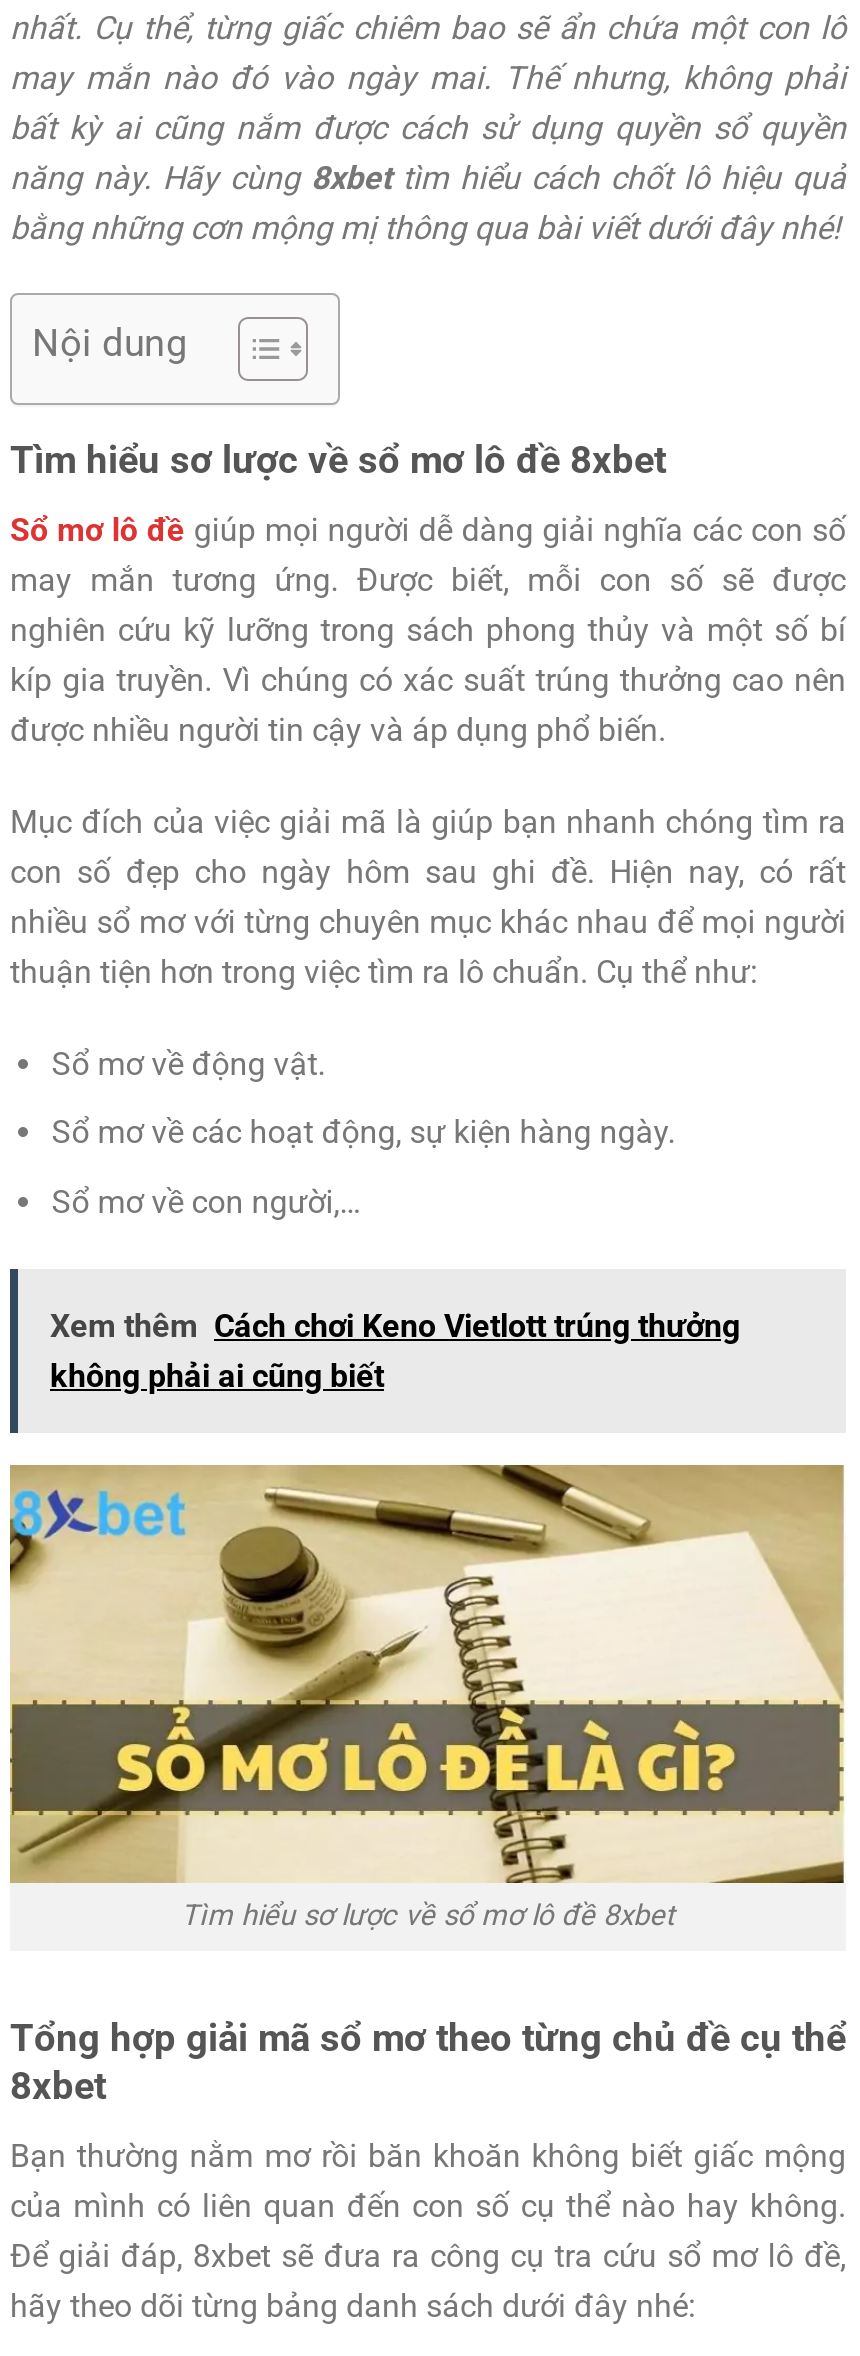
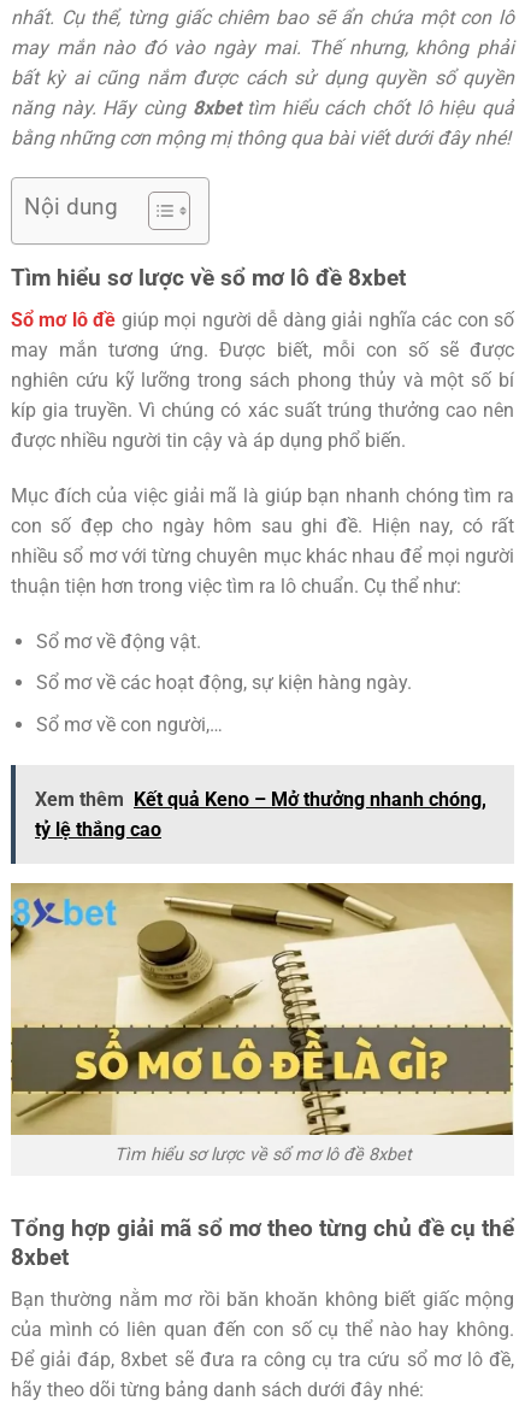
[50,1306,740,1394] Xem thêm Cách chơi Keno Vietlott trúng thưởng | không phải ai cũng biết -> [35,787,486,840] Xem thêm Kết quả Keno – Mở thưởng nhanh chóng, | tỷ lệ thắng cao

